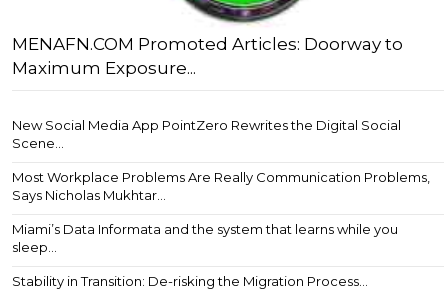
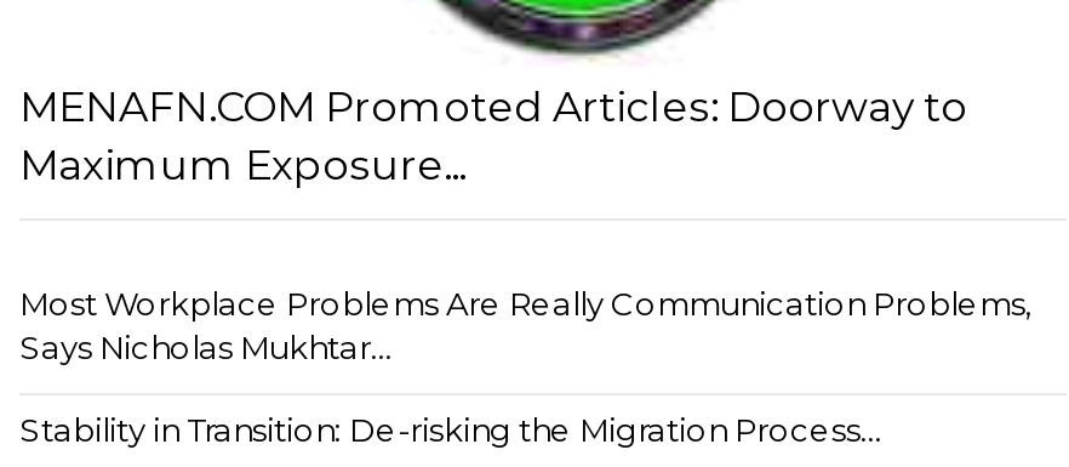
[12,117,401,151] New Social Media App PointZero Rewrites the Digital Social | Scene... -> none
[12,221,398,255] Miami’s Data Informata and the system that learns while you | sleep... -> none

